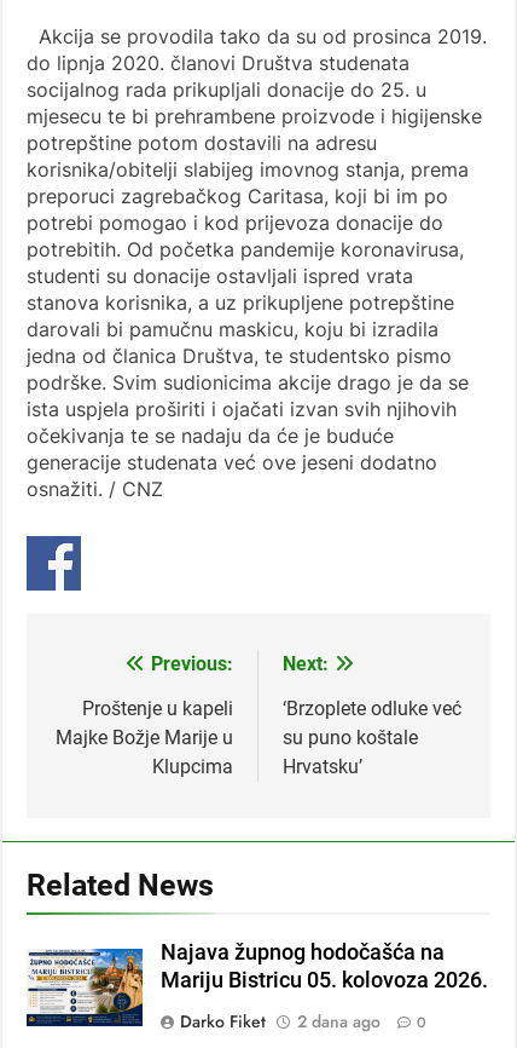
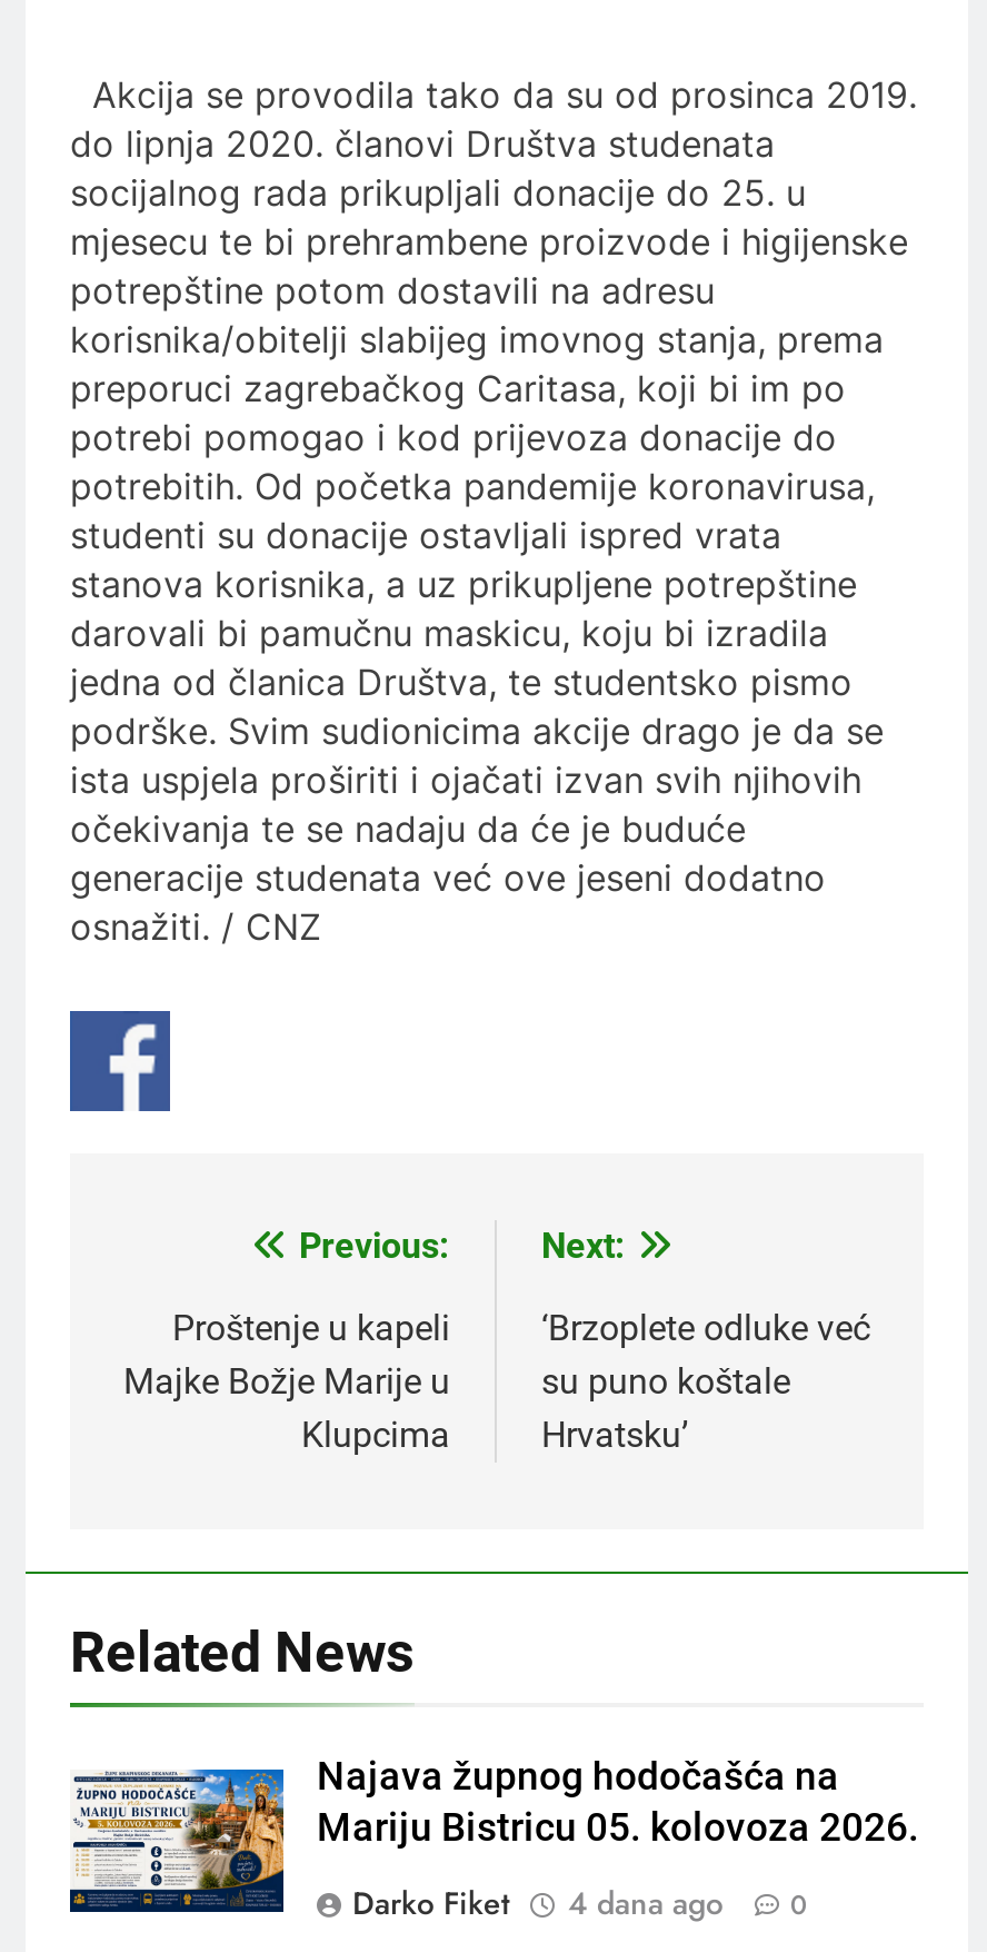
[180,1009,426,1033] Darko Fiket 2 dana ago 0 -> [352,1881,808,1925] Darko Fiket 4 dana ago 0

